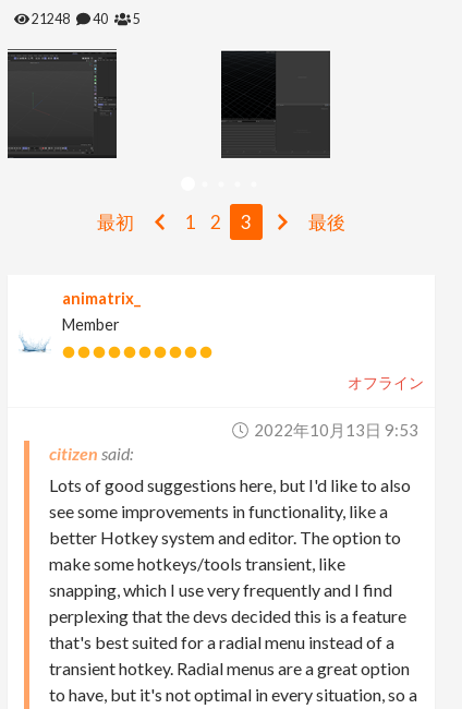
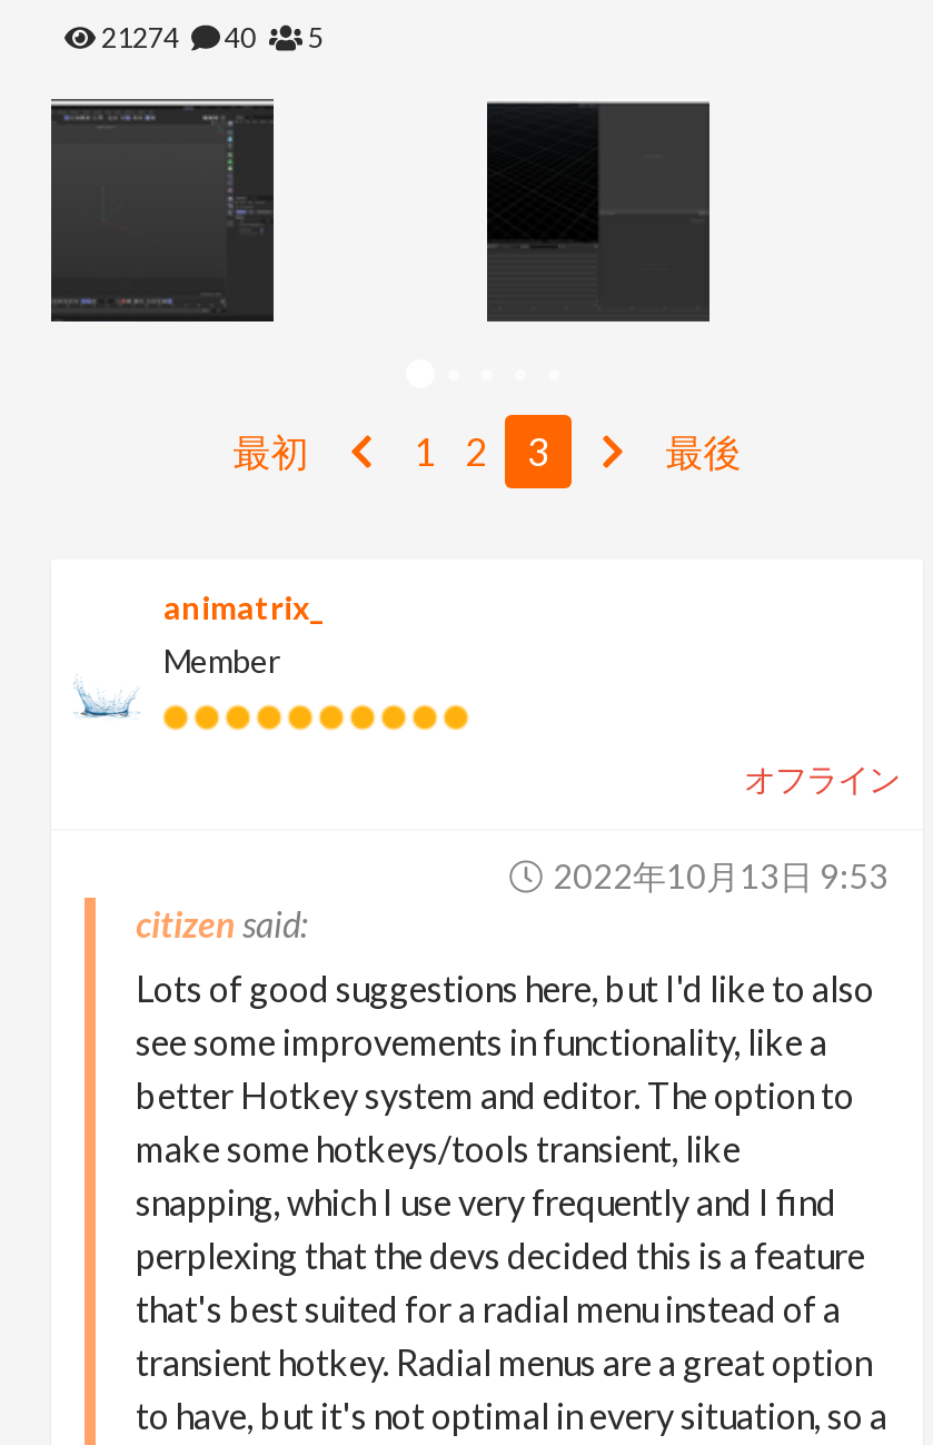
[30,11,77,27] 21248 -> [97,21,192,55] 21274

